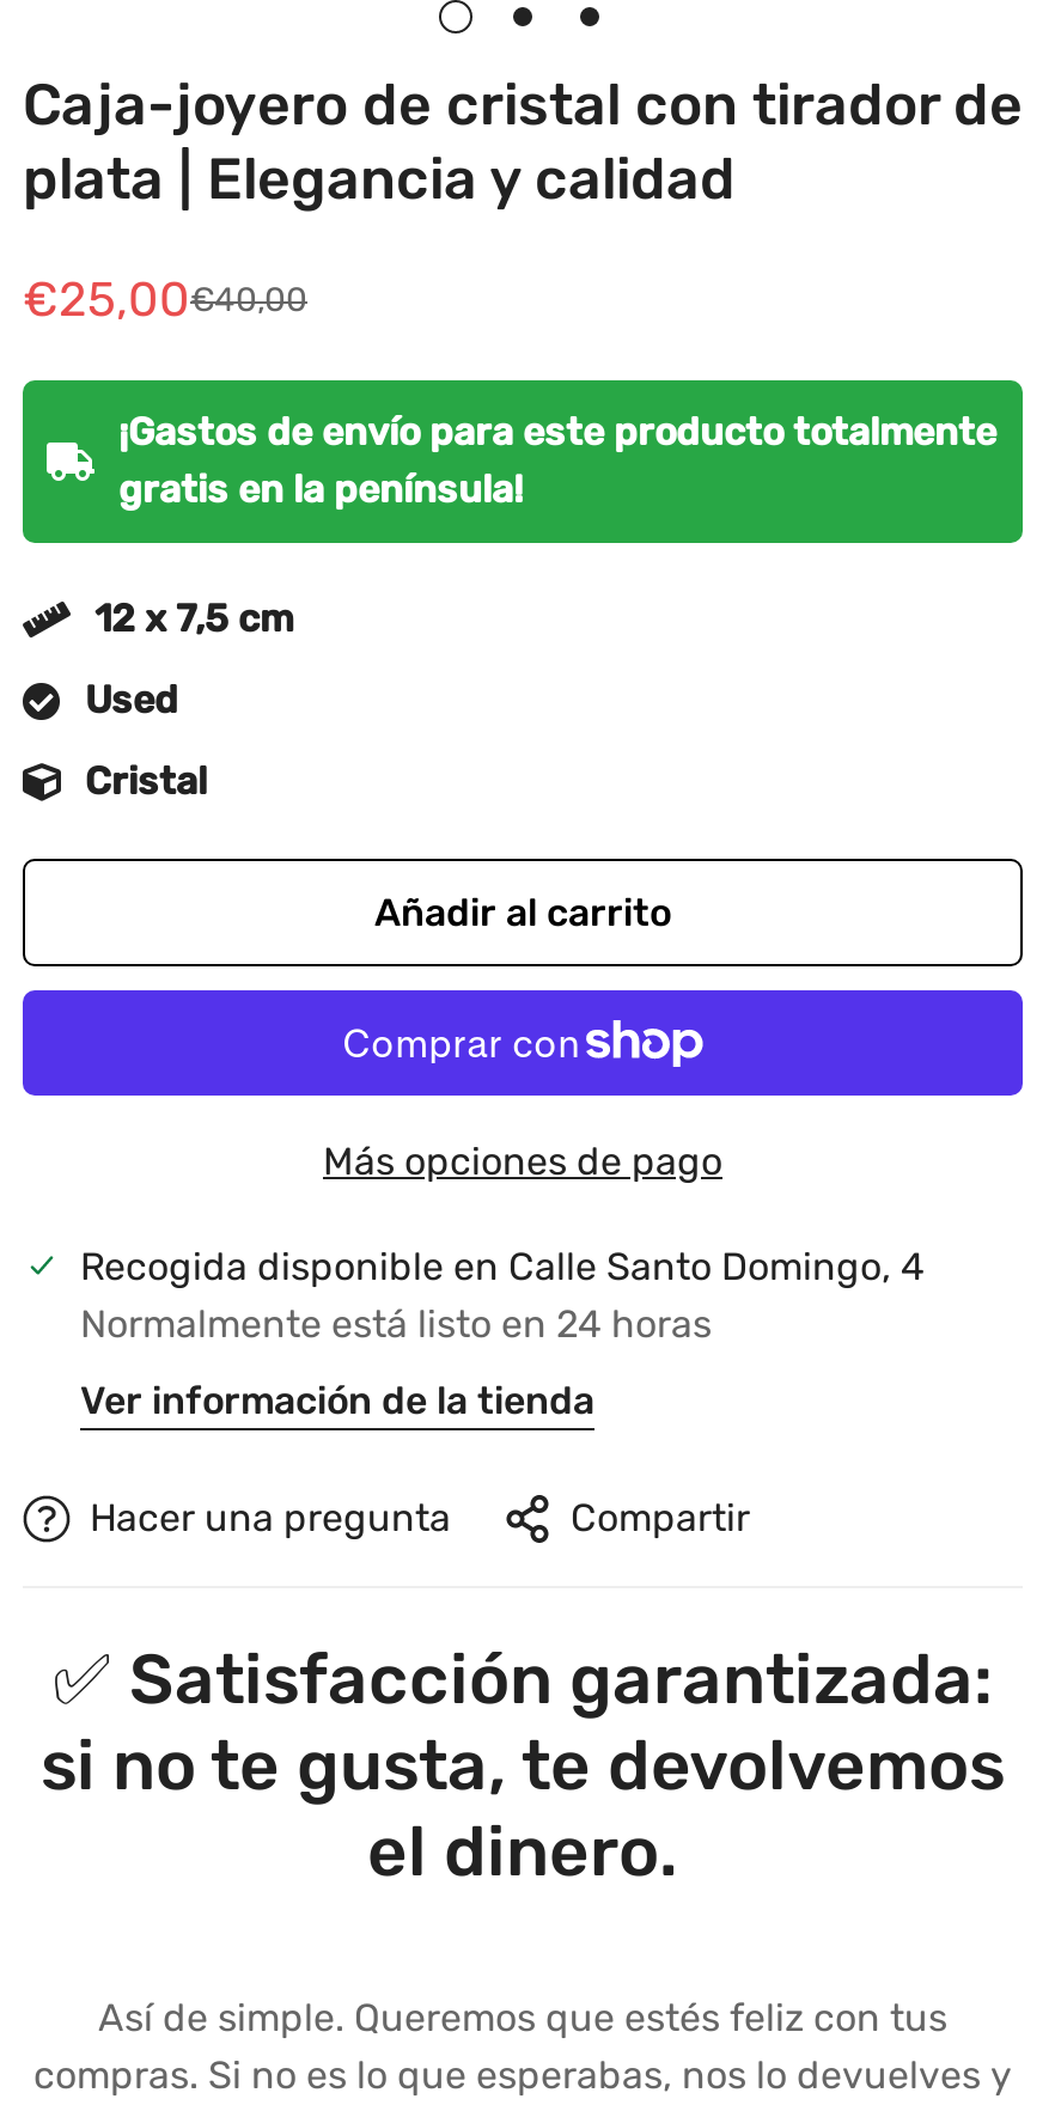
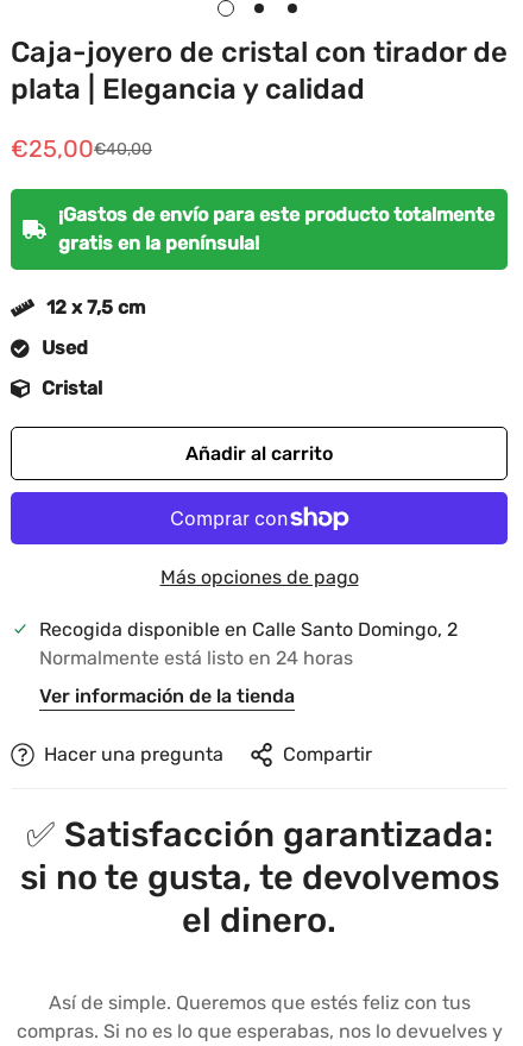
[80,1244,925,1289] Recogida disponible en Calle Santo Domingo, 4 -> [39,618,458,641] Recogida disponible en Calle Santo Domingo, 2

